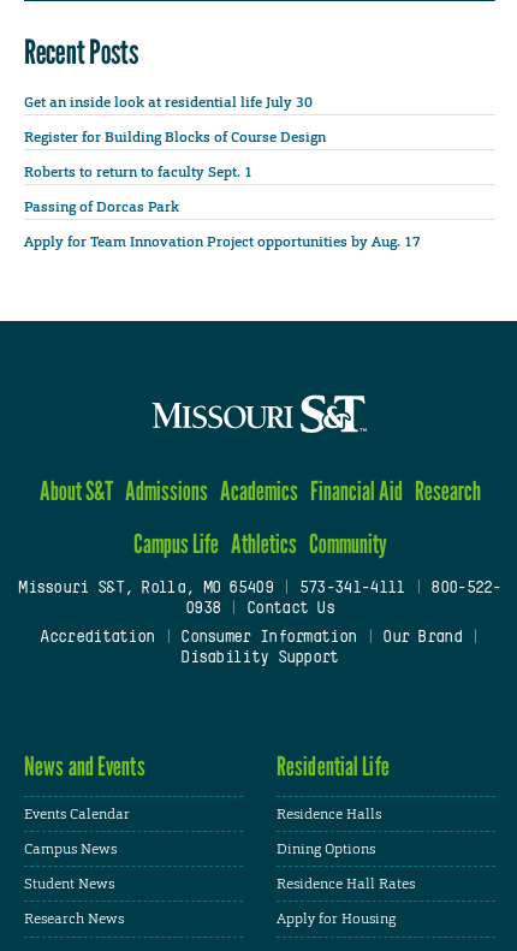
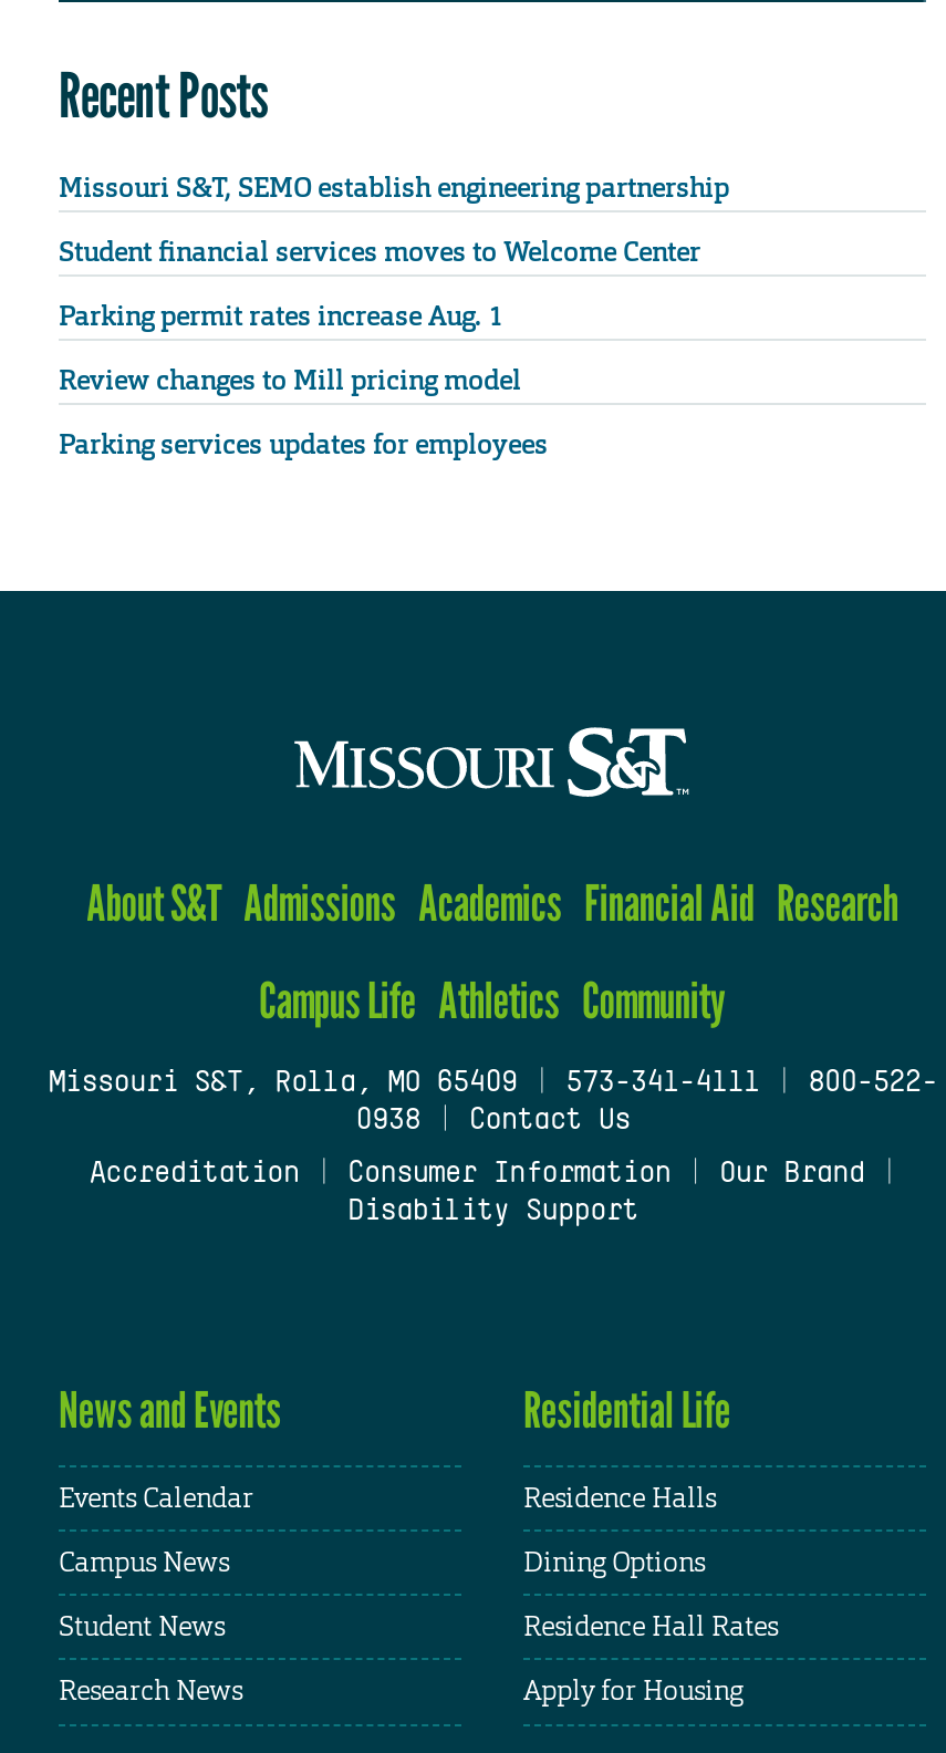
[24,92,313,111] Get an inside look at residential life July 30 -> [59,170,729,205] Missouri S&T, SEMO establish engineering partnership
[24,127,326,146] Register for Building Blocks of Course Design -> [59,234,700,269] Student financial services moves to Welcome Center
[24,162,256,181] Roberts to return to faculty Sept. 1 -> [59,298,503,334] Parking permit rates increase Aug. 1
[24,197,179,216] Passing of Dorcas Park -> [59,363,521,398] Review changes to Mill pricing model
[24,232,421,251] Apply for Team Innovation Project opportunities by Aug. 17 -> [59,427,548,463] Parking services updates for employees

